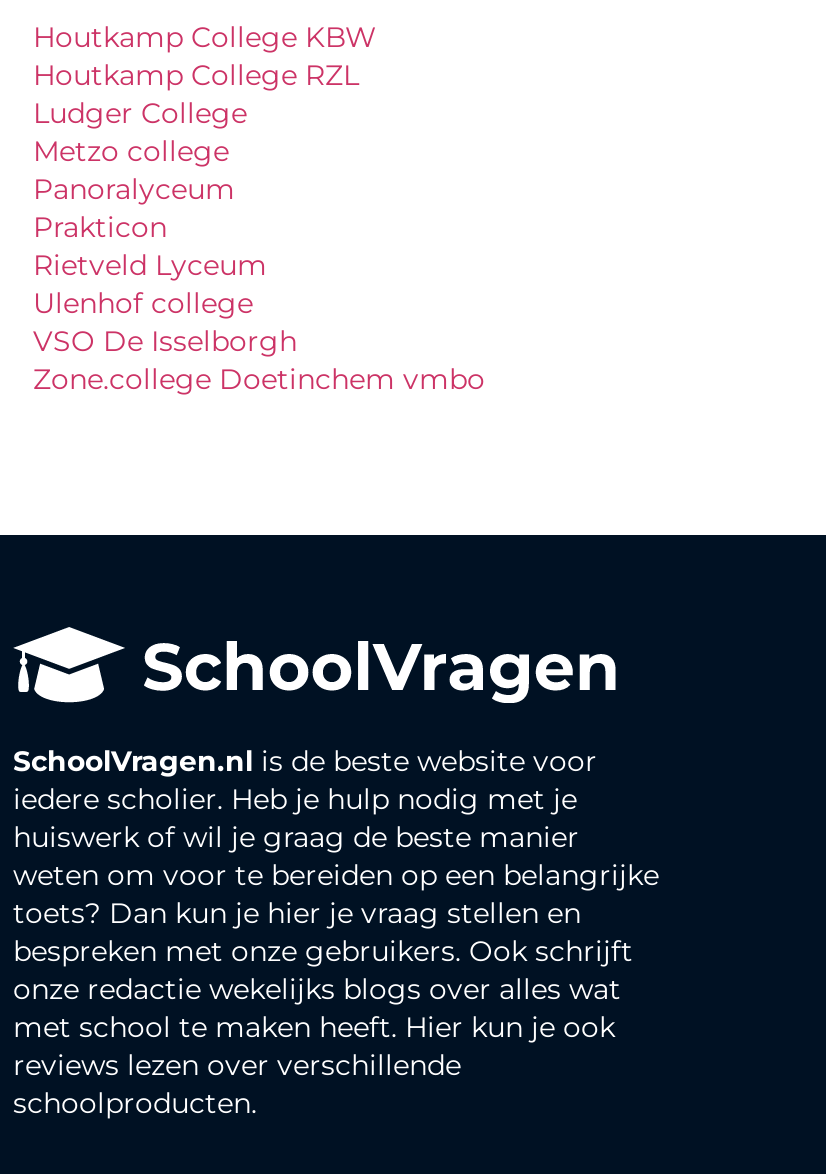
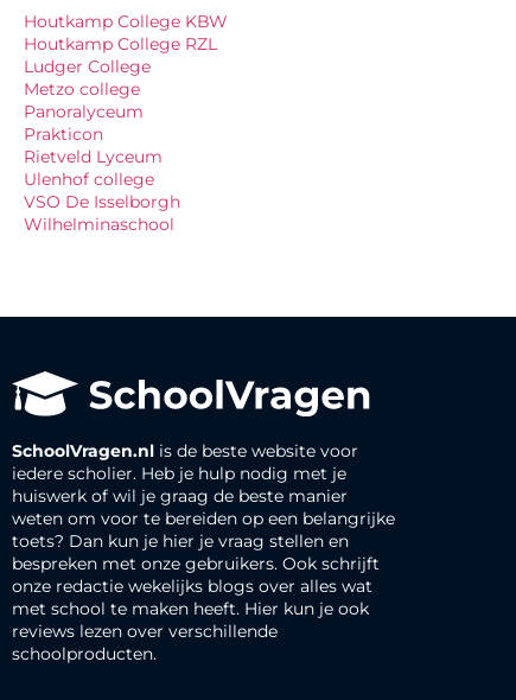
[33,361,485,397] Zone.college Doetinchem vmbo -> [24,213,174,235] Wilhelminaschool

